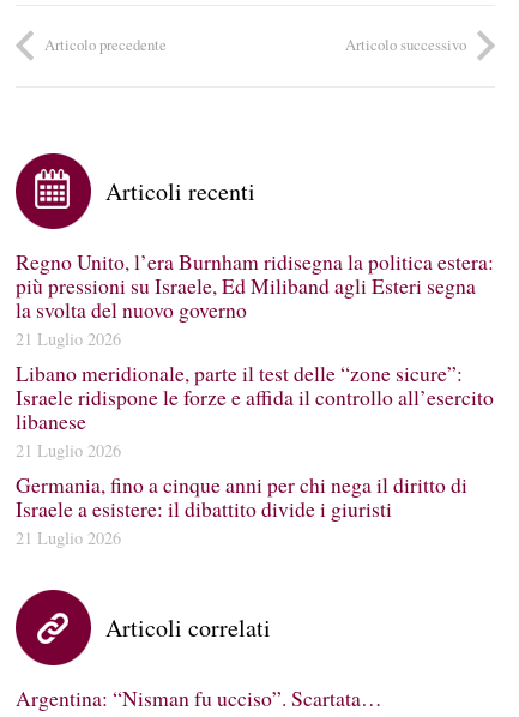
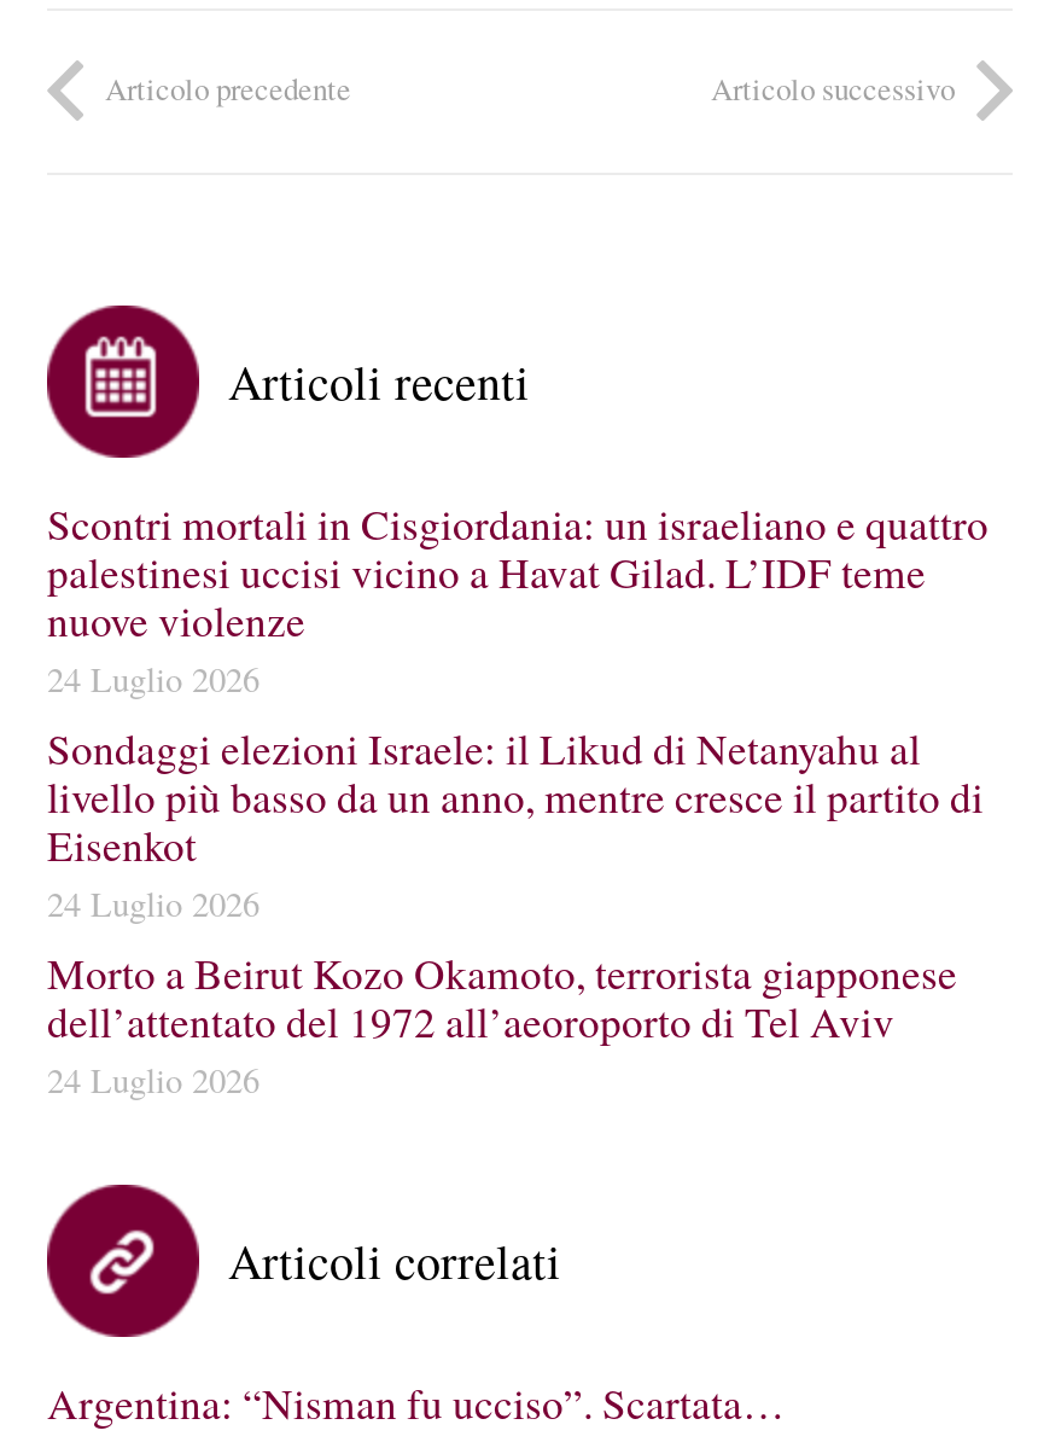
[16,247,494,549] Regno Unito, l’era Burnham ridisegna la politica estera: | più pressioni su Israele, Ed Miliband agli Esteri segna | la svolta del nuovo governo | 21 Luglio 2026 | Libano meridionale, parte il test delle “zone sicure”: | Israele ridispone le forze e affida il controllo all’esercito | libanese | 21 Luglio 2026 | Germania, fino a cinque anni per chi nega il diritto di | Israele a esistere: il dibattito divide i giuristi | 21 Luglio 2026 -> [47,495,989,1103] Scontri mortali in Cisgiordania: un israeliano e quattro | palestinesi uccisi vicino a Havat Gilad. L’IDF teme | nuove violenze | 24 Luglio 2026 | Sondaggi elezioni Israele: il Likud di Netanyahu al | livello più basso da un anno, mentre cresce il partito di | Eisenkot | 24 Luglio 2026 | Morto a Beirut Kozo Okamoto, terrorista giapponese | dell’attentato del 1972 all’aeoroporto di Tel Aviv | 24 Luglio 2026

